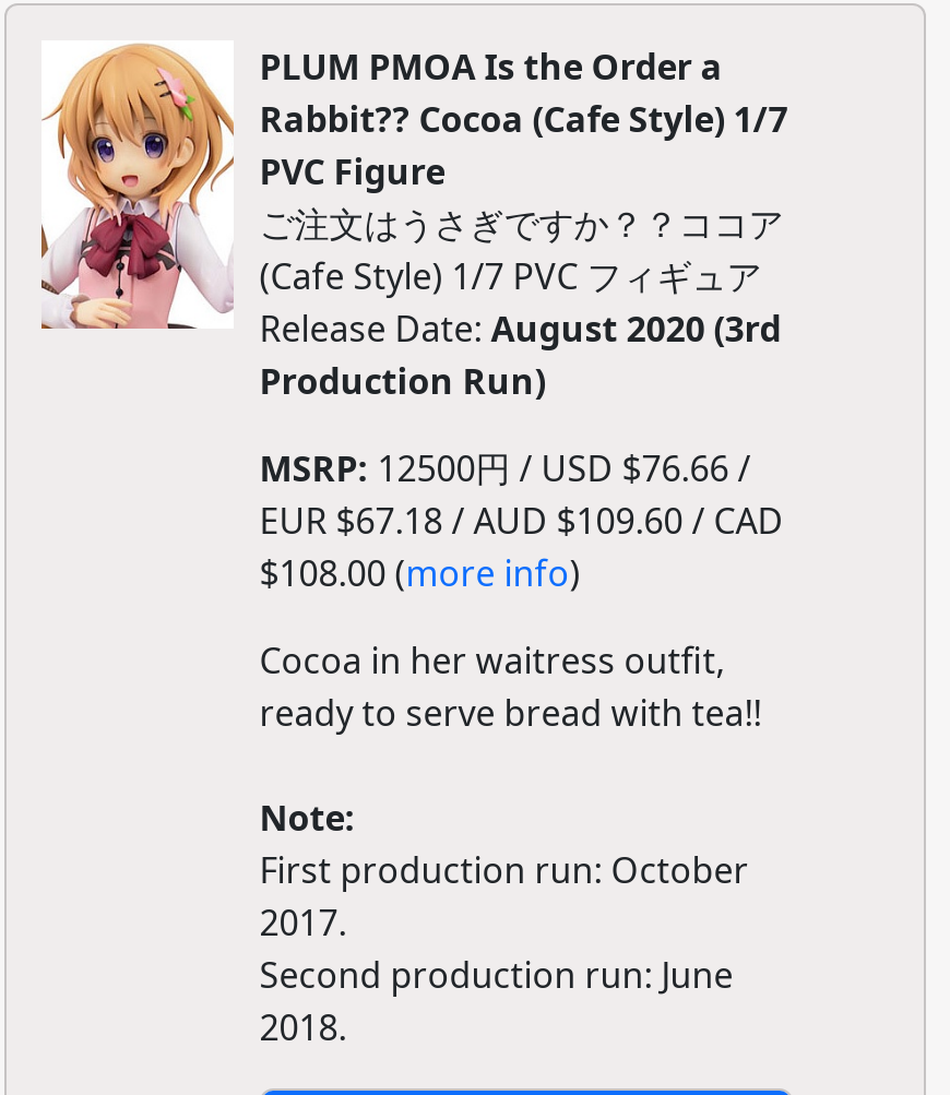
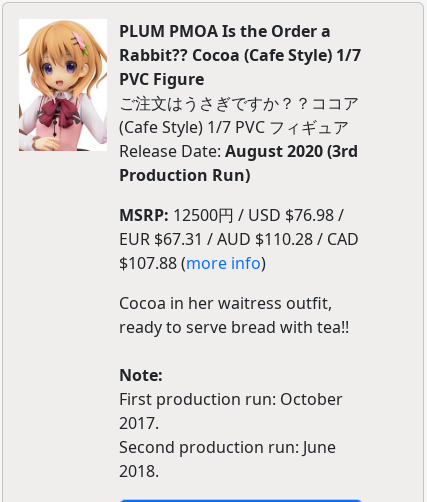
[259,444,751,492] MSRP: 12500円 / USD $76.66 / -> [119,204,344,226] MSRP: 12500円 / USD $76.98 /
[259,497,784,545] EUR $67.18 / AUD $109.60 / CAD -> [119,228,359,250] EUR $67.31 / AUD $110.28 / CAD
[259,549,580,597] $108.00 (more info) -> [119,252,266,274] $107.88 (more info)

